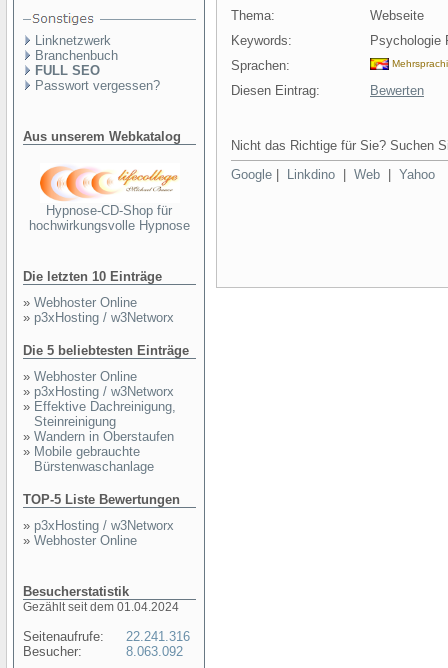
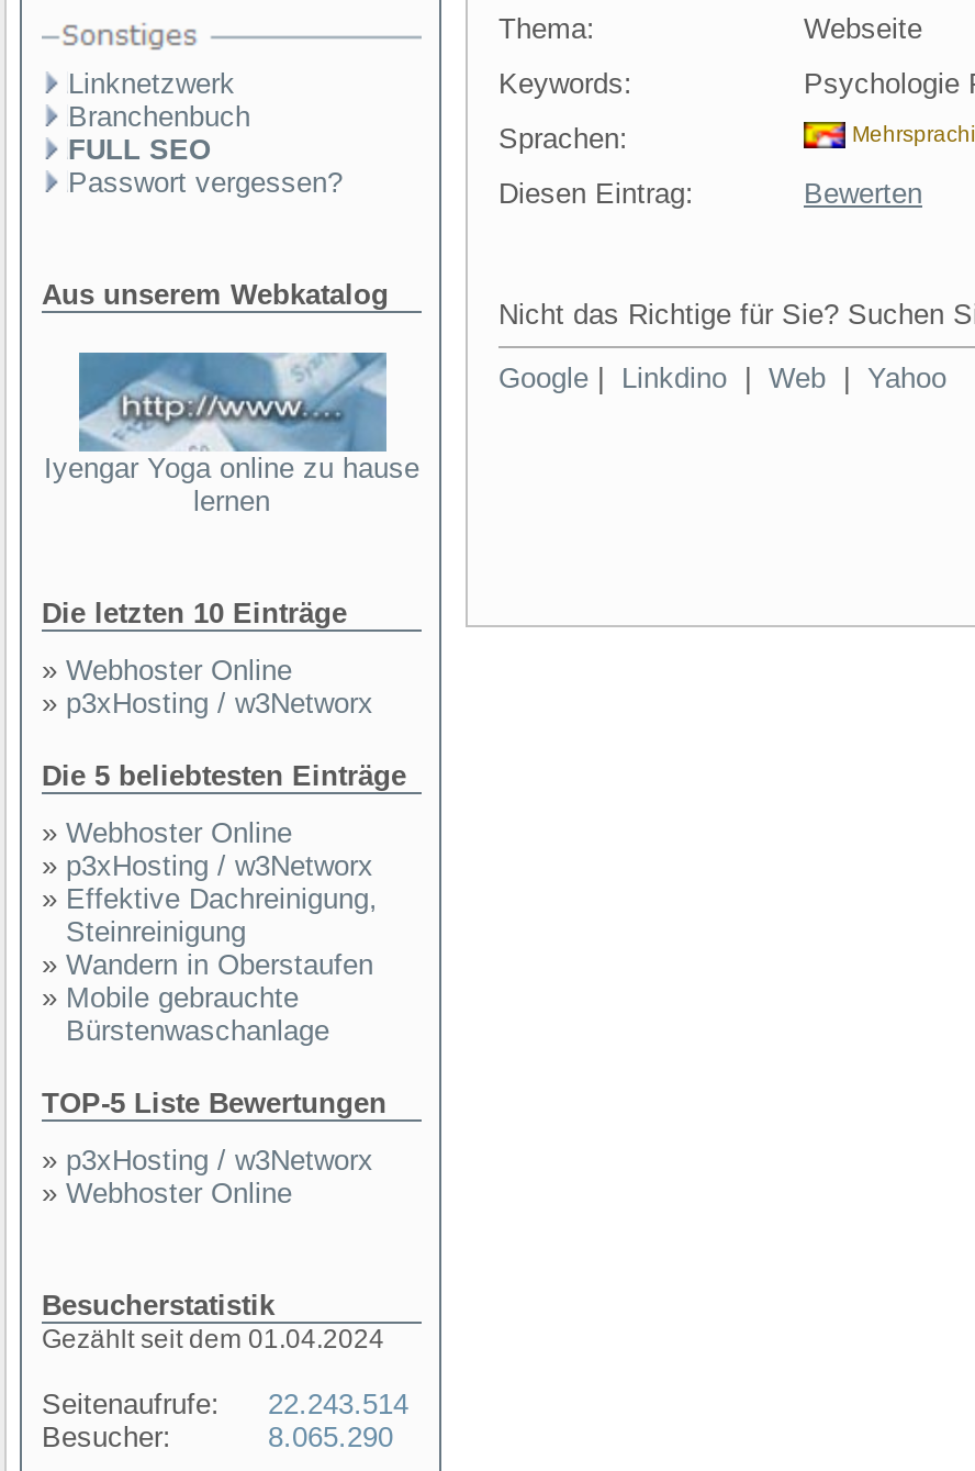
[29,163,190,233] [image] | Hypnose-CD-Shop für | hochwirkungsvolle Hypnose -> [44,350,419,517] [image] | Iyengar Yoga online zu hause | lernen
[23,629,190,644] Seitenaufrufe: 22.241.316 -> [42,1388,408,1420] Seitenaufrufe: 22.243.514
[126,644,183,659] 8.063.092 -> [268,1420,393,1453] 8.065.290

